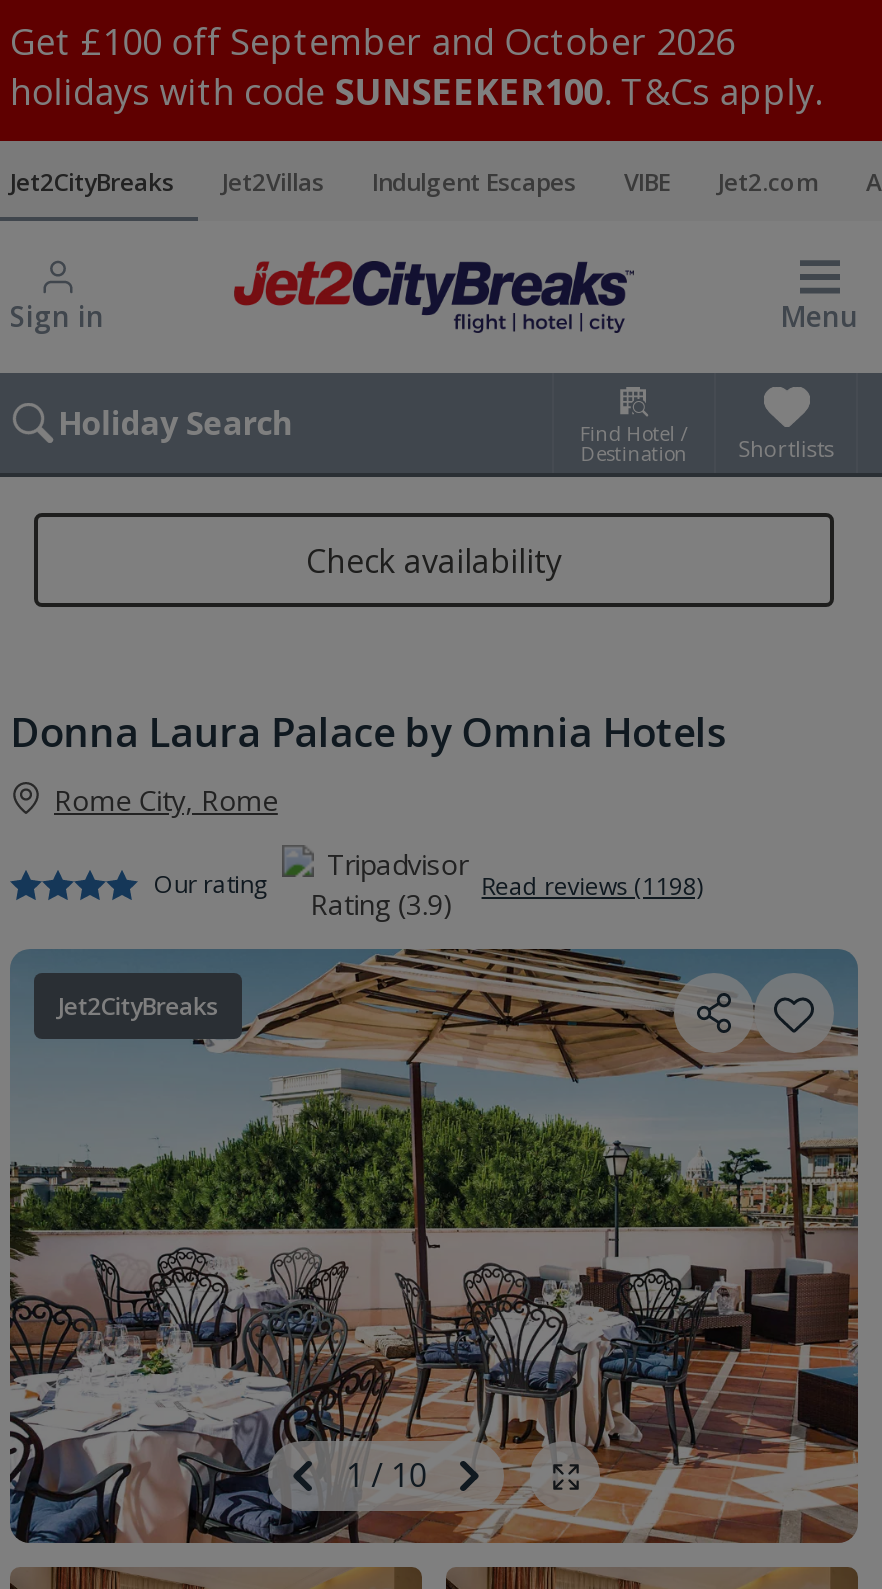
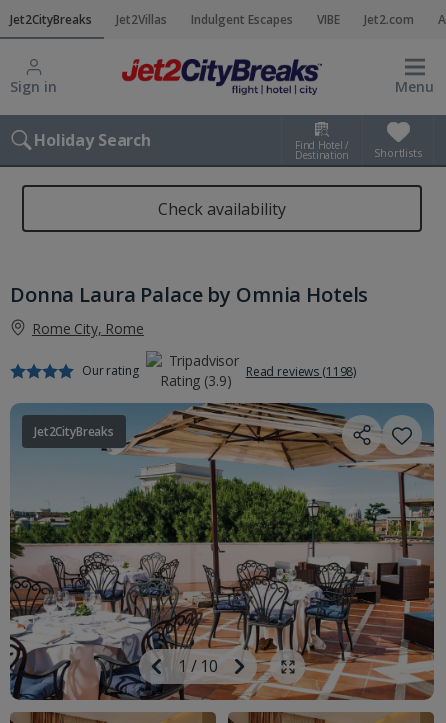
[10,17,822,115] Get £100 off September and October 2026 | holidays with code SUNSEEKER100. T&Cs apply. -> none

